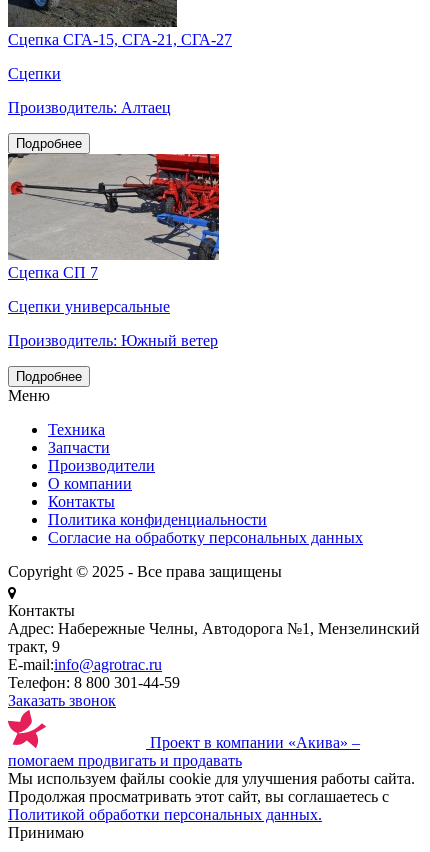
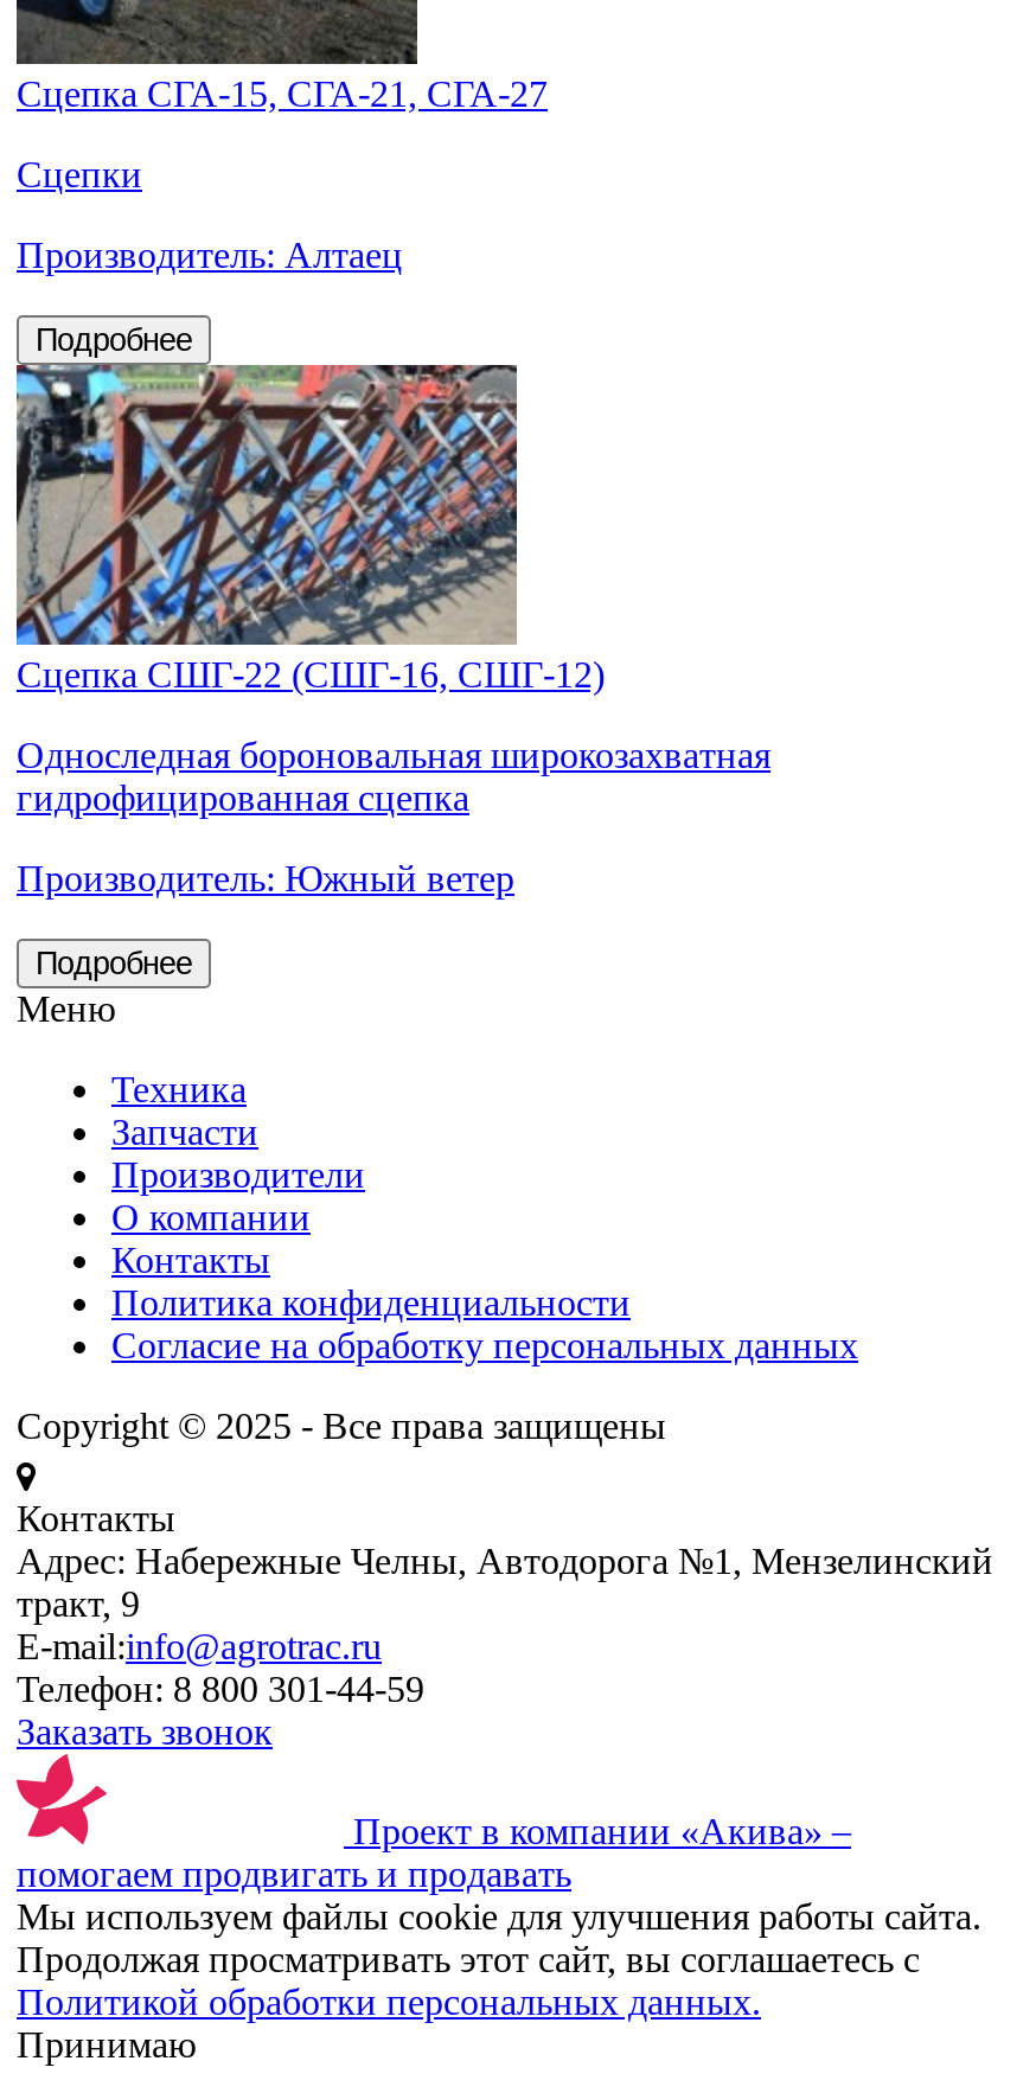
[8,153,220,281] [image] | Сцепка СП 7 -> [14,363,605,695] [image] | Сцепка СШГ-22 (СШГ-16, СШГ-12)
[8,298,170,315] Сцепки универсальные -> [17,735,770,818] Односледная бороновальная широкозахватная | гидрофицированная сцепка

